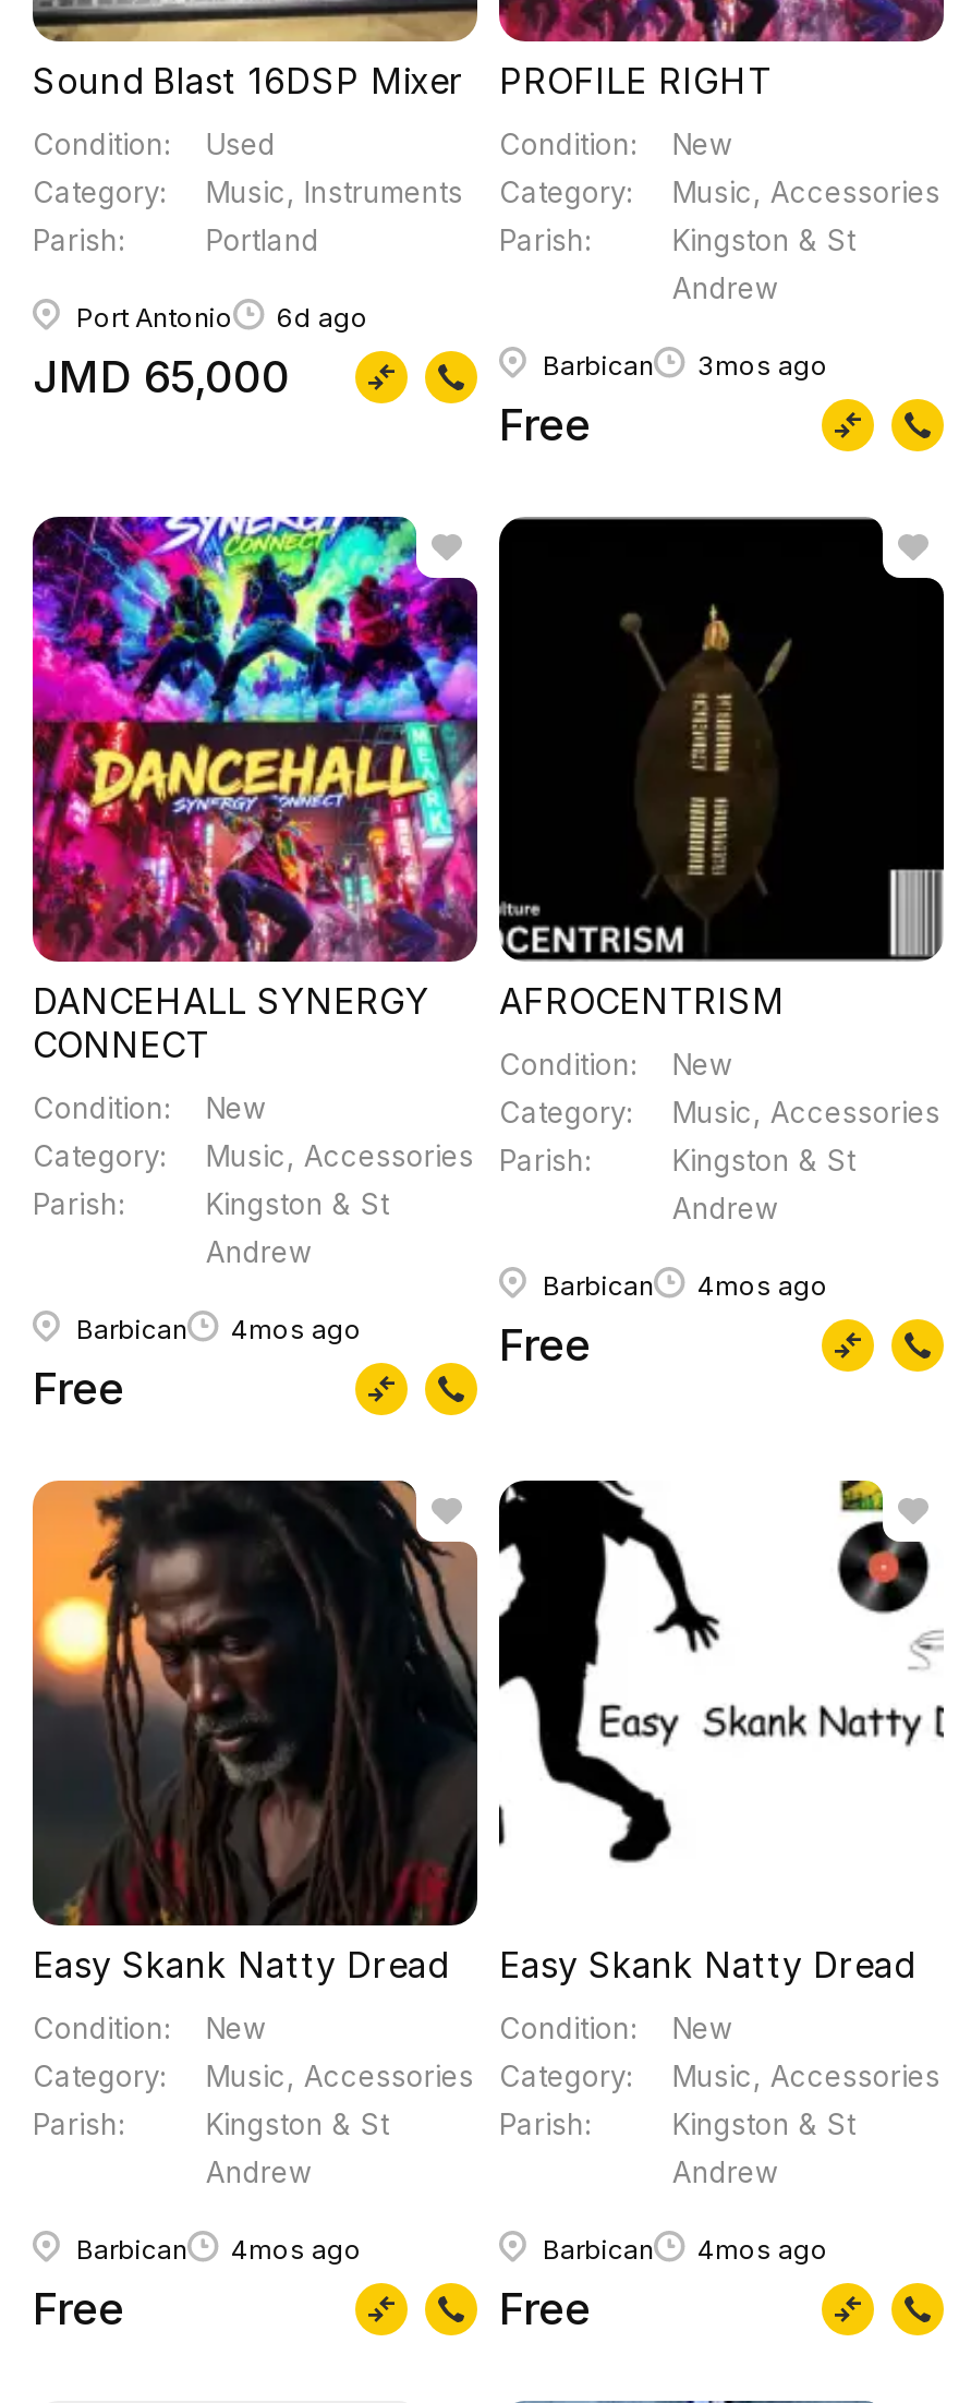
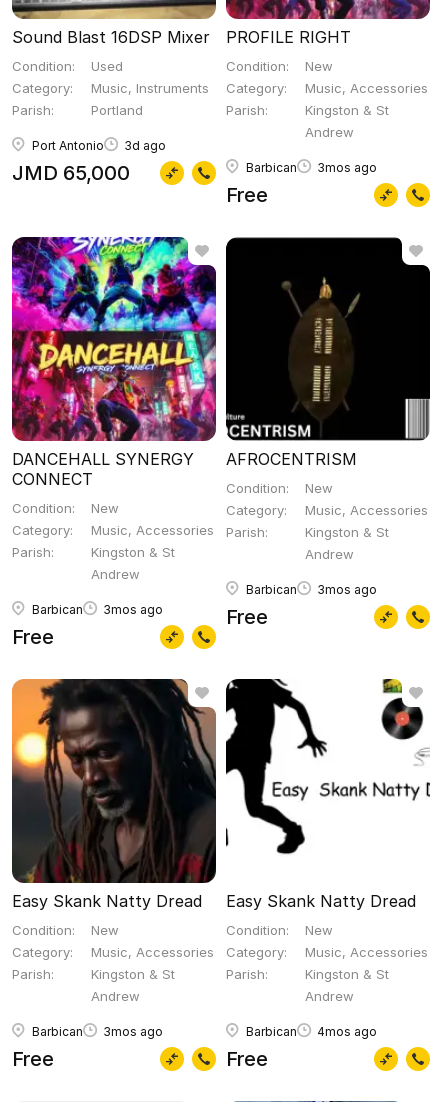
[76,300,368,333] Port Antonio 6d ago -> [32,137,166,152] Port Antonio 3d ago
[543,1268,828,1301] Barbican 4mos ago -> [246,581,377,596] Barbican 3mos ago
[76,1312,362,1344] Barbican 4mos ago -> [32,601,163,616] Barbican 3mos ago
[76,2232,362,2265] Barbican 4mos ago -> [32,1023,163,1038] Barbican 3mos ago

